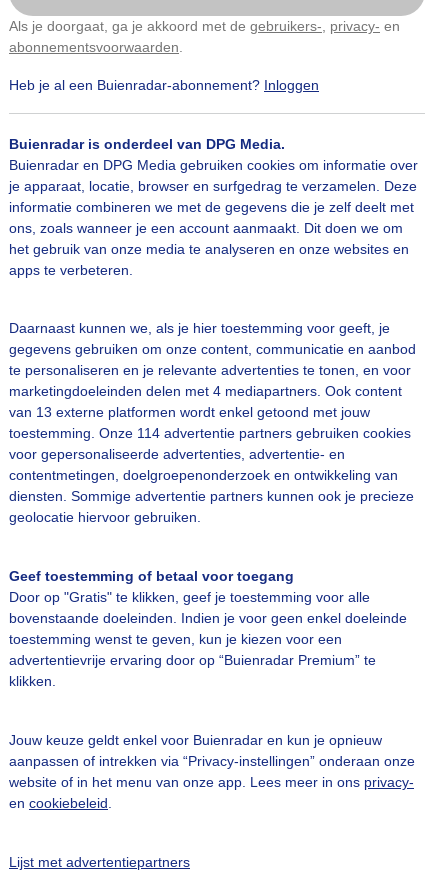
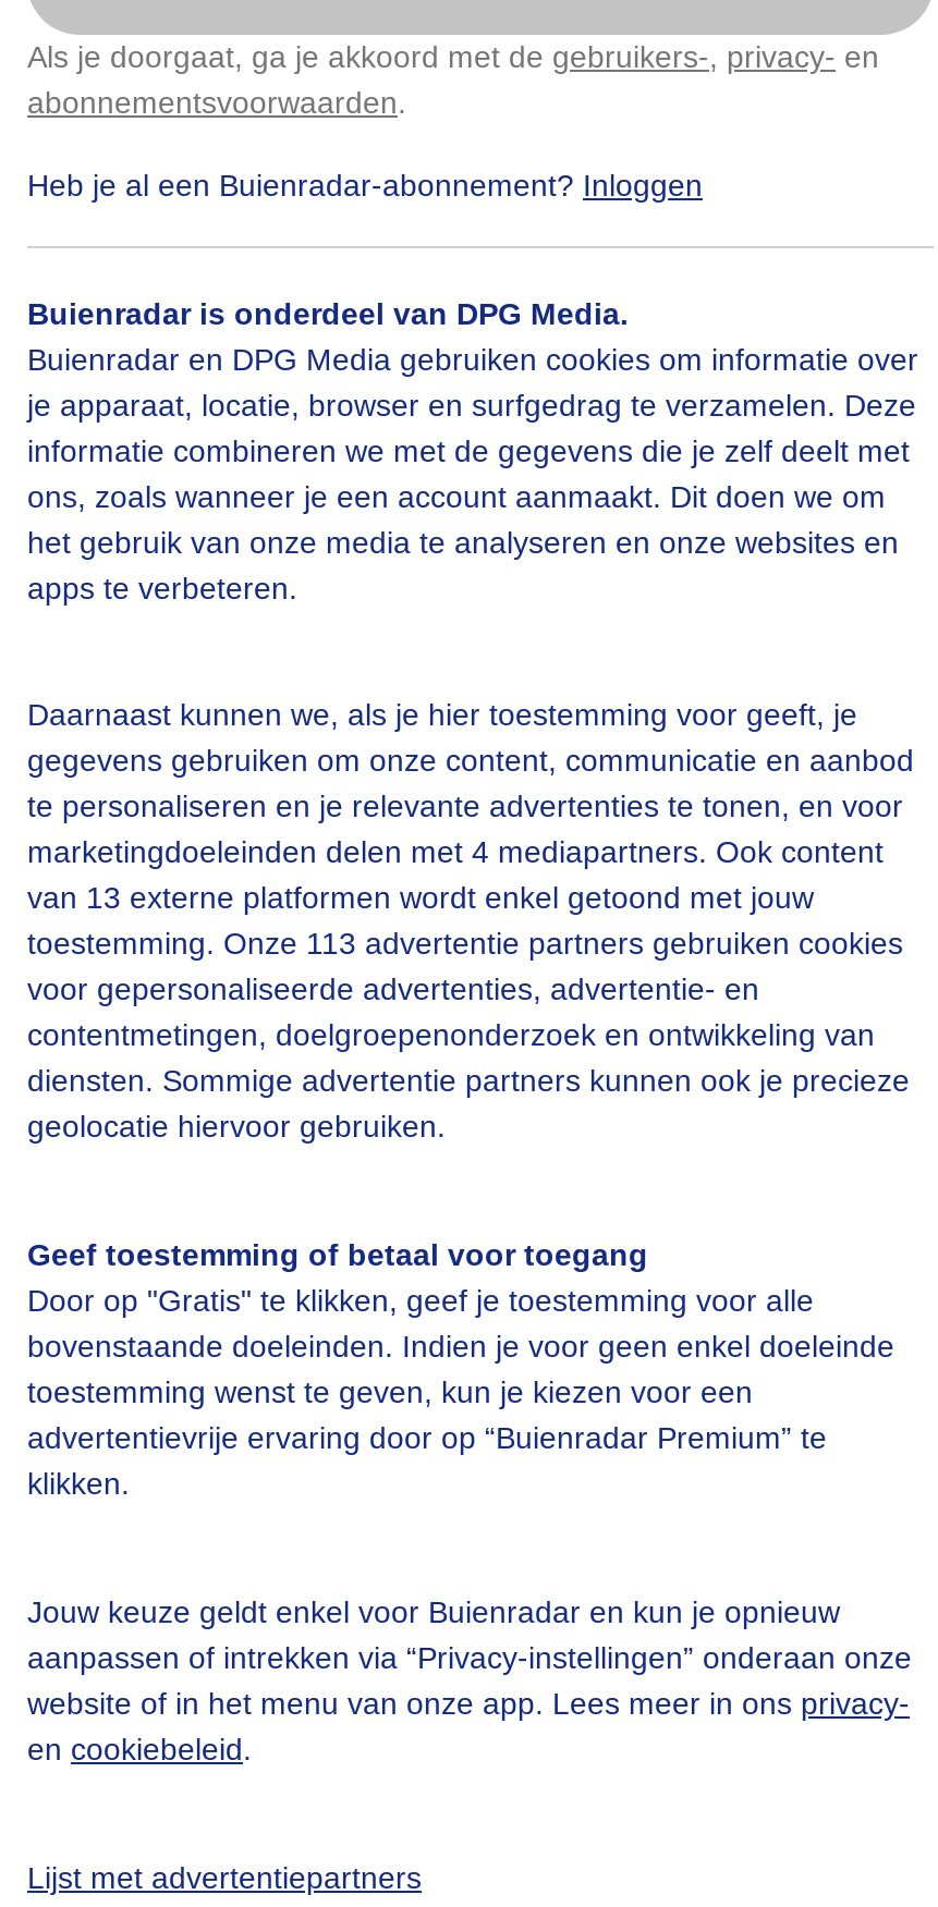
[9,425,411,441] toestemming. Onze 114 advertentie partners gebruiken cookies -> [27,927,903,961] toestemming. Onze 113 advertentie partners gebruiken cookies

